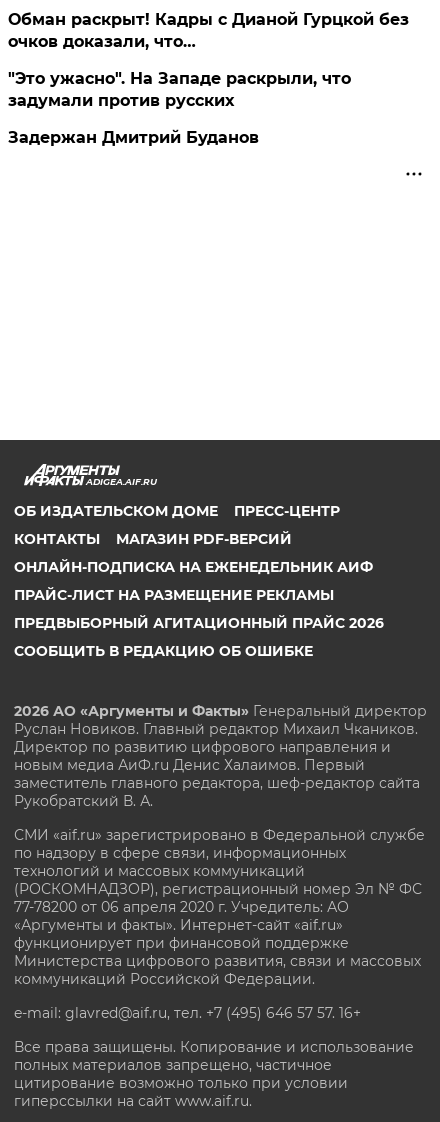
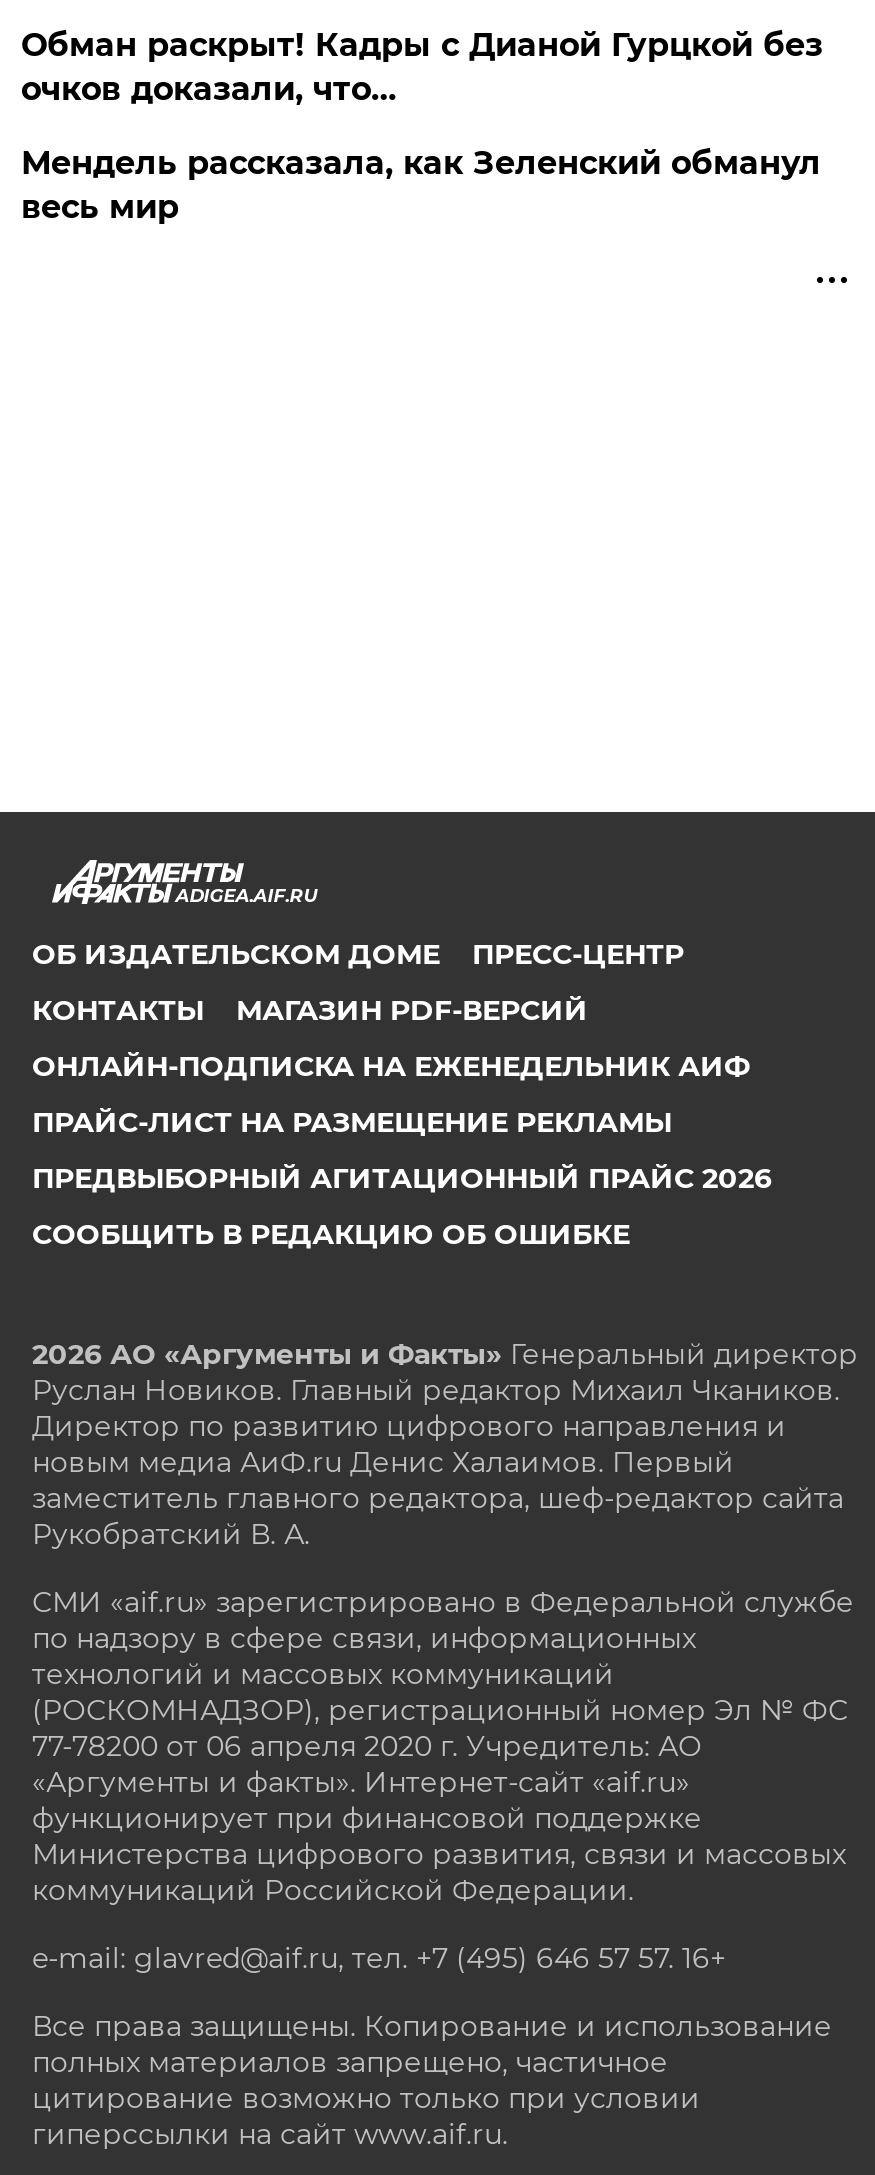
[8,69,351,147] "Это ужасно". На Западе раскрыли, что | задумали против русских | Задержан Дмитрий Буданов -> [21,144,821,226] Мендель рассказала, как Зеленский обманул | весь мир

